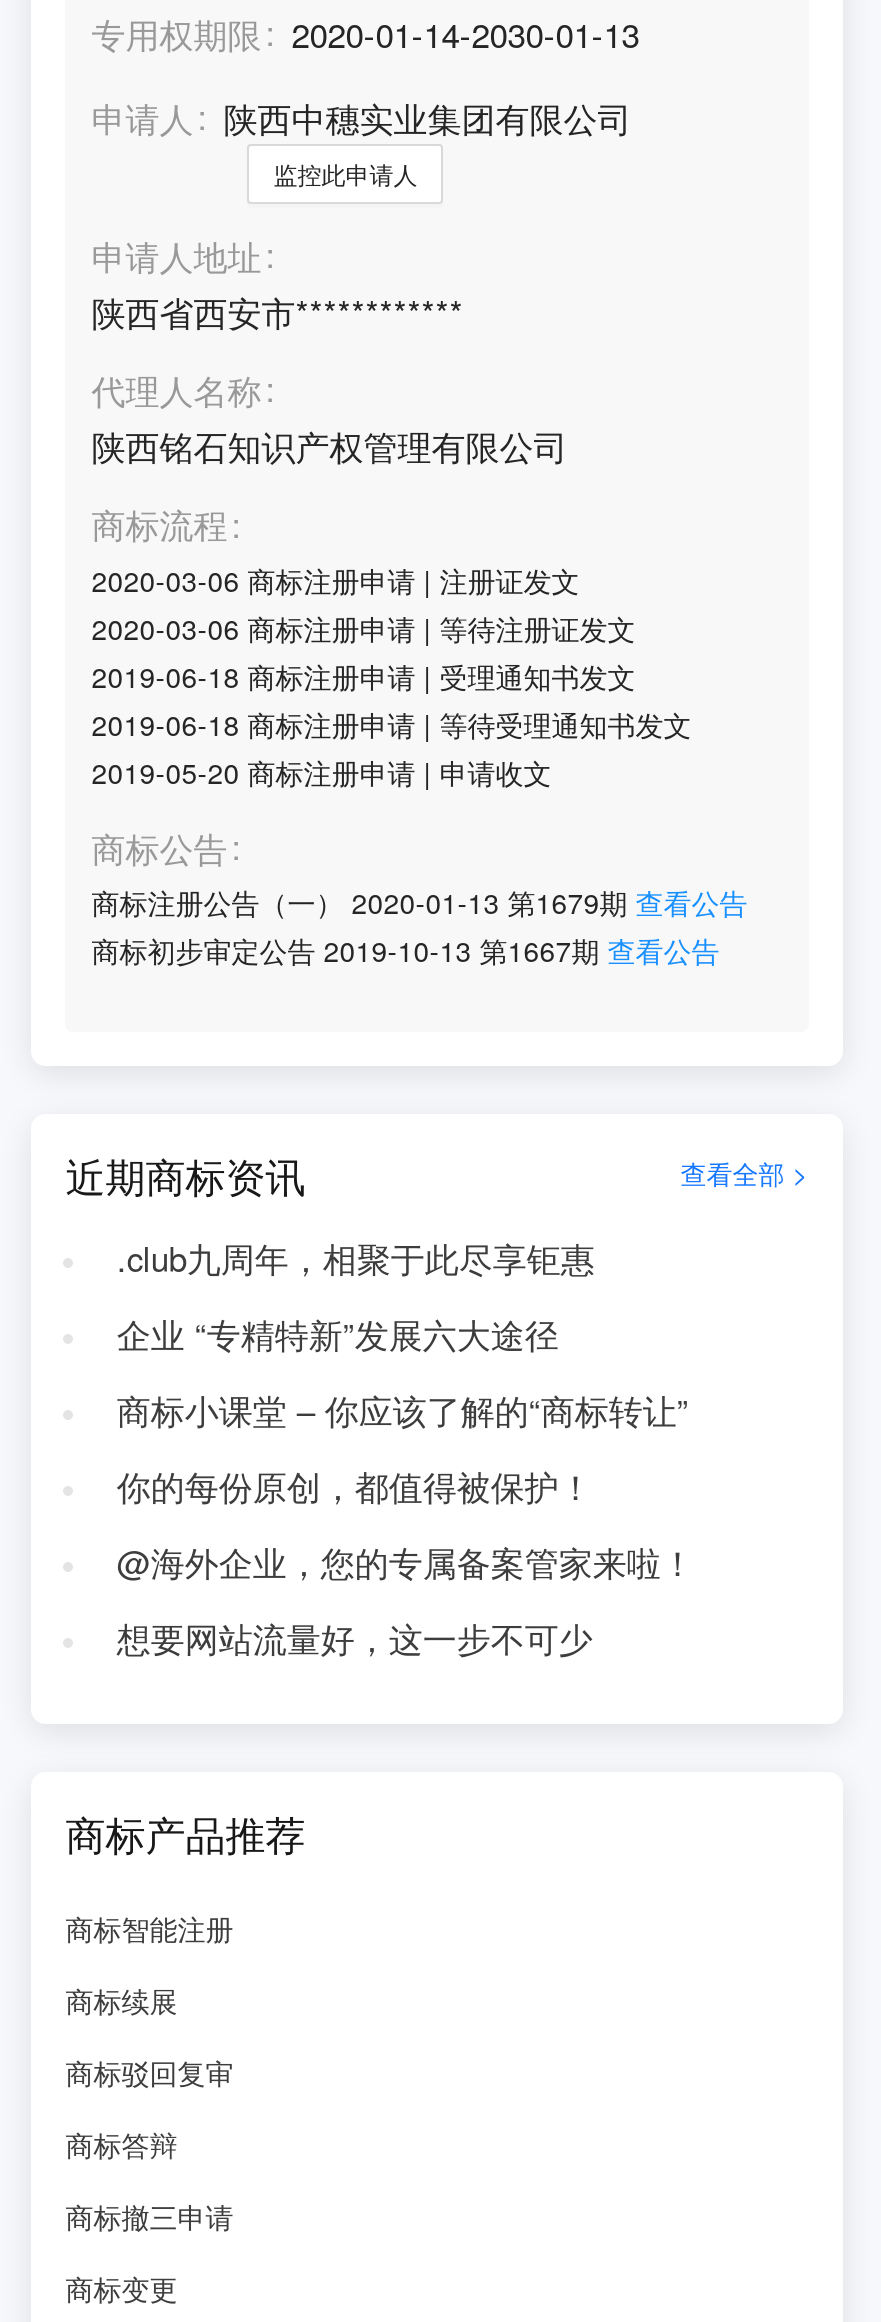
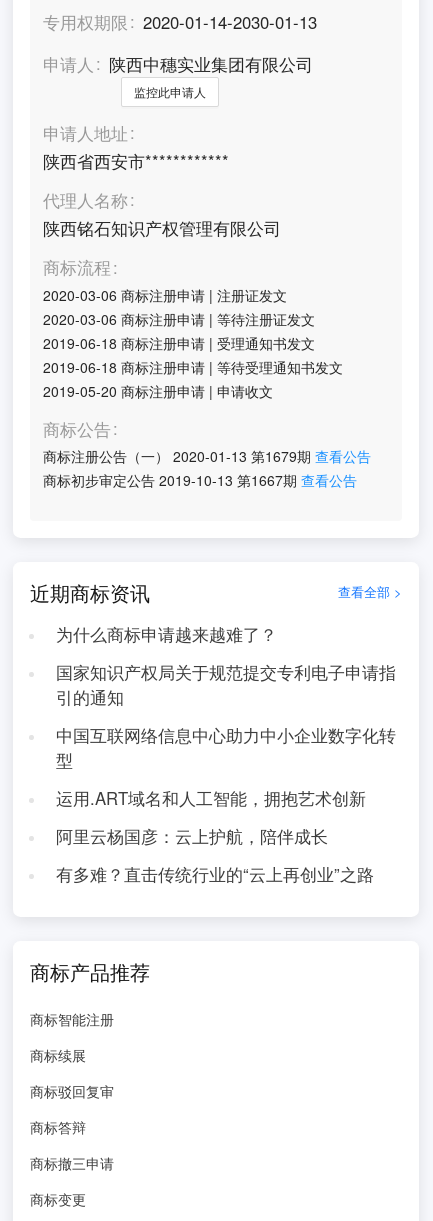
[117,1234,595,1282] .club九周年，相聚于此尽享钜惠 -> [56,622,277,646] 为什么商标申请越来越难了？
[117,1310,559,1358] 企业 “专精特新”发展六大途径 -> [56,660,396,709] 国家知识产权局关于规范提交专利电子申请指 | 引的通知
[117,1386,689,1434] 商标小课堂 – 你应该了解的“商标转让” -> [56,723,396,772] 中国互联网络信息中心助力中小企业数字化转 | 型
[117,1462,593,1510] 你的每份原创，都值得被保护！ -> [56,786,366,810] 运用.ART域名和人工智能，拥抱艺术创新
[117,1538,695,1586] @海外企业，您的专属备案管家来啦！ -> [56,824,328,848] 阿里云杨国彦：云上护航，陪伴成长
[117,1614,593,1662] 想要网站流量好，这一步不可少 -> [56,862,374,886] 有多难？直击传统行业的“云上再创业”之路

